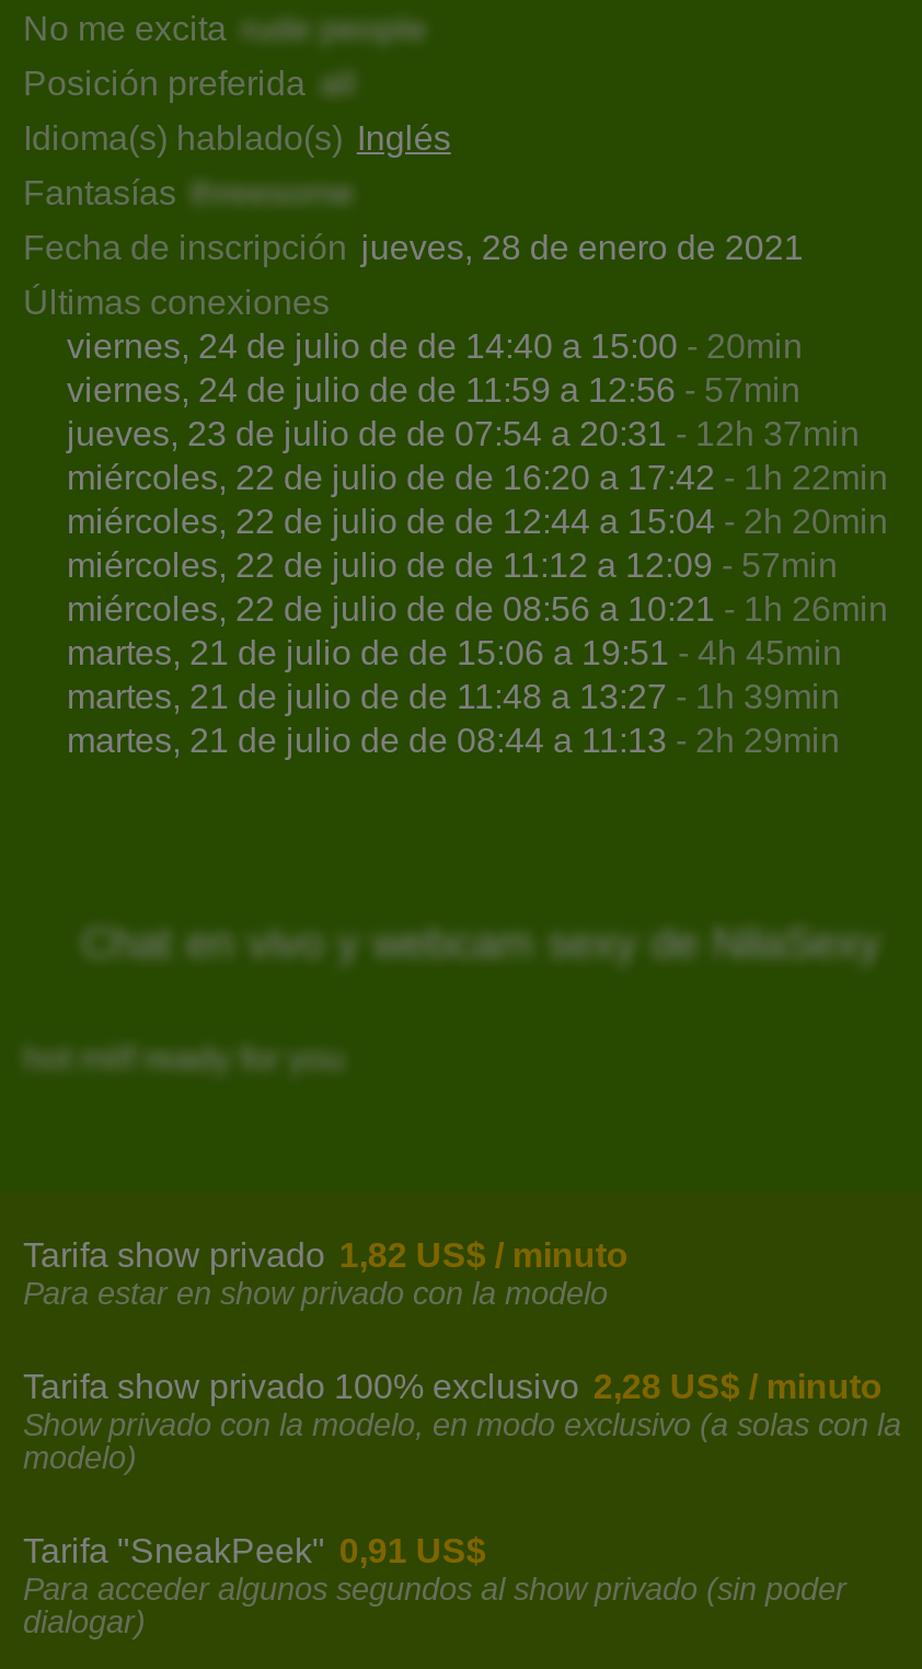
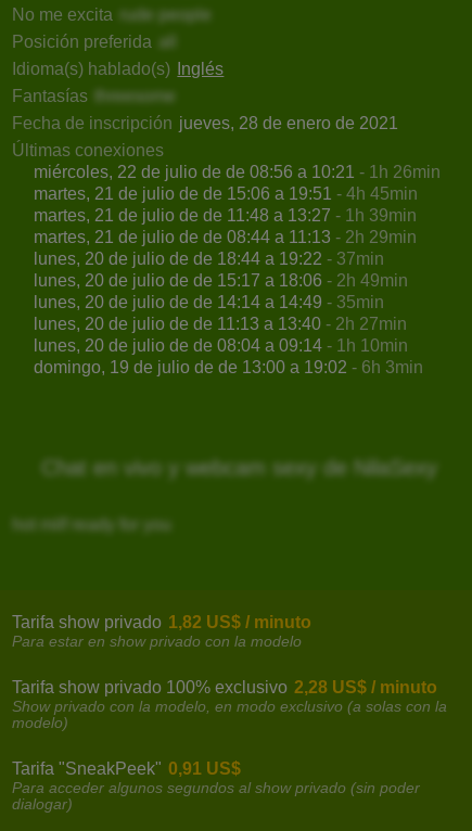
[67,327,888,584] viernes, 24 de julio de de 14:40 a 15:00 - 20min | viernes, 24 de julio de de 11:59 a 12:56 - 57min | jueves, 23 de julio de de 07:54 a 20:31 - 12h 37min | miércoles, 22 de julio de de 16:20 a 17:42 - 1h 22min | miércoles, 22 de julio de de 12:44 a 15:04 - 2h 20min | miércoles, 22 de julio de de 11:12 a 12:09 - 57min -> none
moved [67,590,888,759] -> [34,163,441,246]: miércoles, 22 de julio de de 08:56 a 10:21 - 1h 26min | martes, 21 de julio de de 15:06 a 19:51 - 4h 45min | martes, 21 de julio de de 11:48 a 13:27 - 1h 39min | martes, 21 de julio de de 08:44 a 11:13 - 2h 29min
none -> [34,250,423,376] lunes, 20 de julio de de 18:44 a 19:22 - 37min | lunes, 20 de julio de de 15:17 a 18:06 - 2h 49min | lunes, 20 de julio de de 14:14 a 14:49 - 35min | lunes, 20 de julio de de 11:13 a 13:40 - 2h 27min | lunes, 20 de julio de de 08:04 a 09:14 - 1h 10min | domingo, 19 de julio de de 13:00 a 19:02 - 6h 3min

